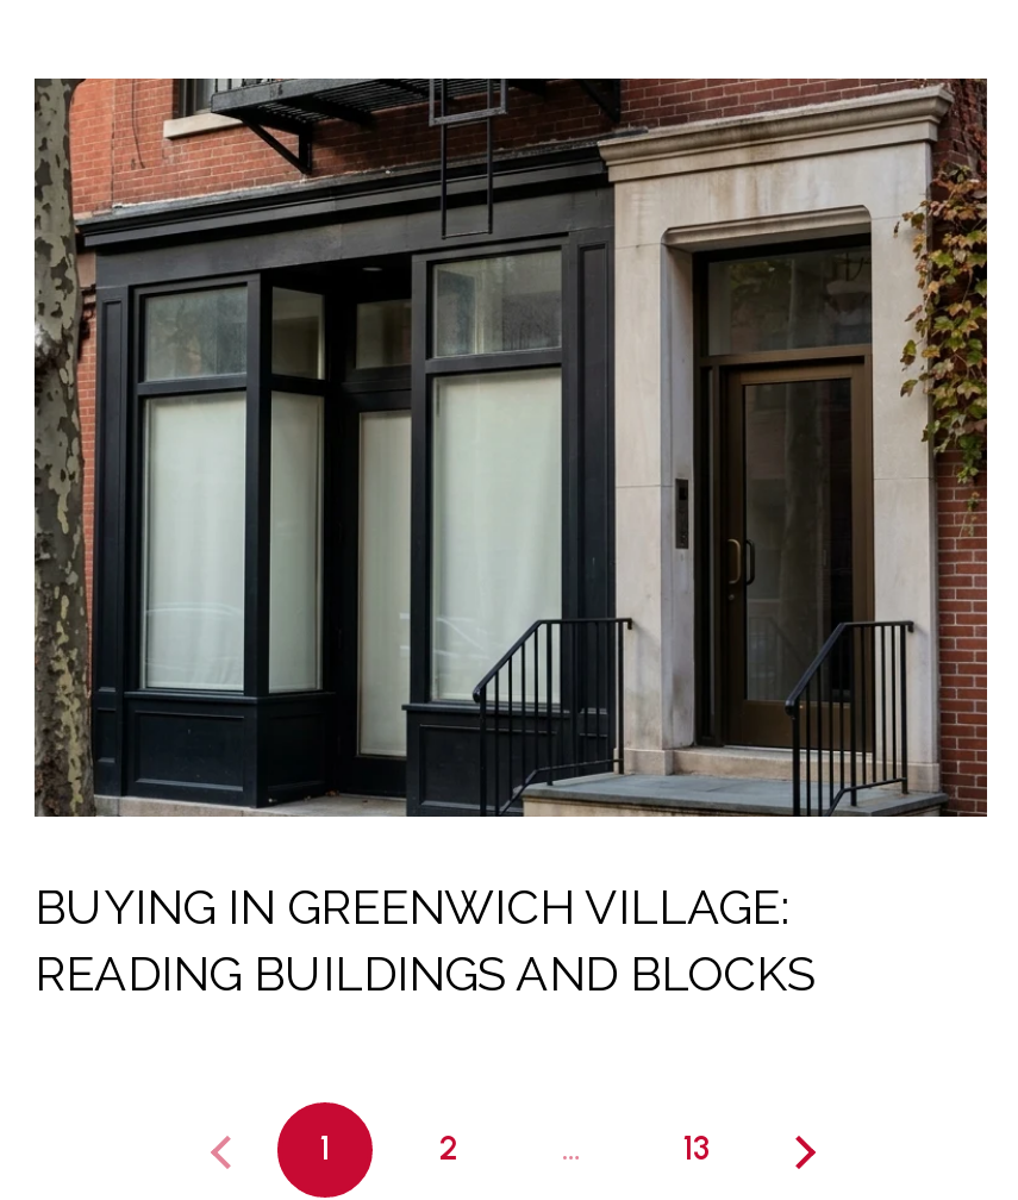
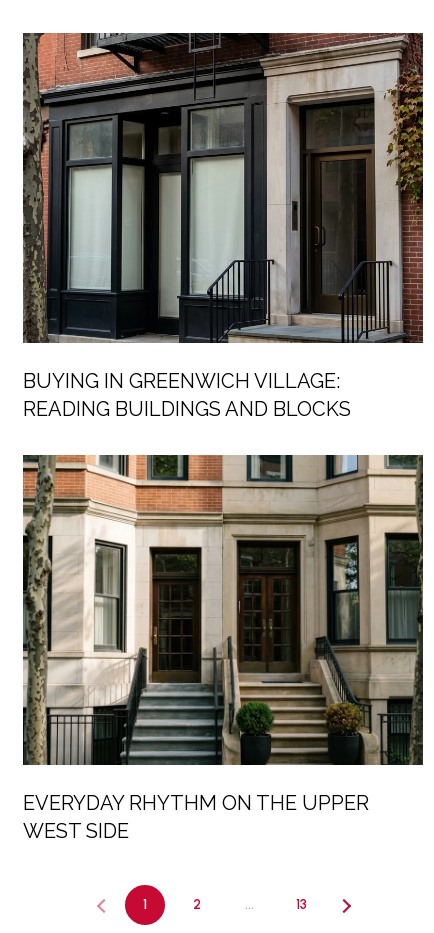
none -> [23,454,423,843] [image] | EVERYDAY RHYTHM ON THE UPPER | WEST SIDE

